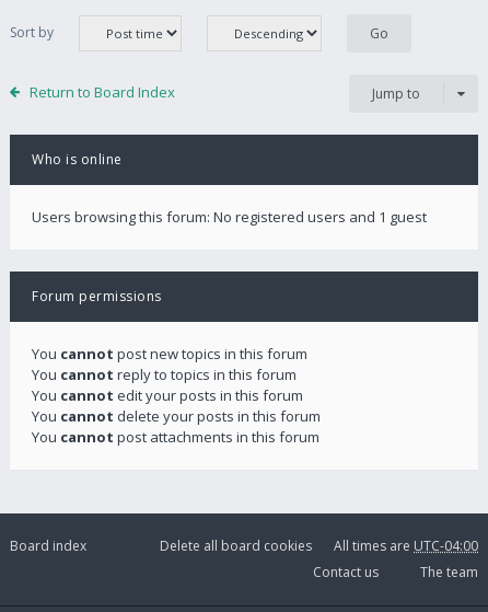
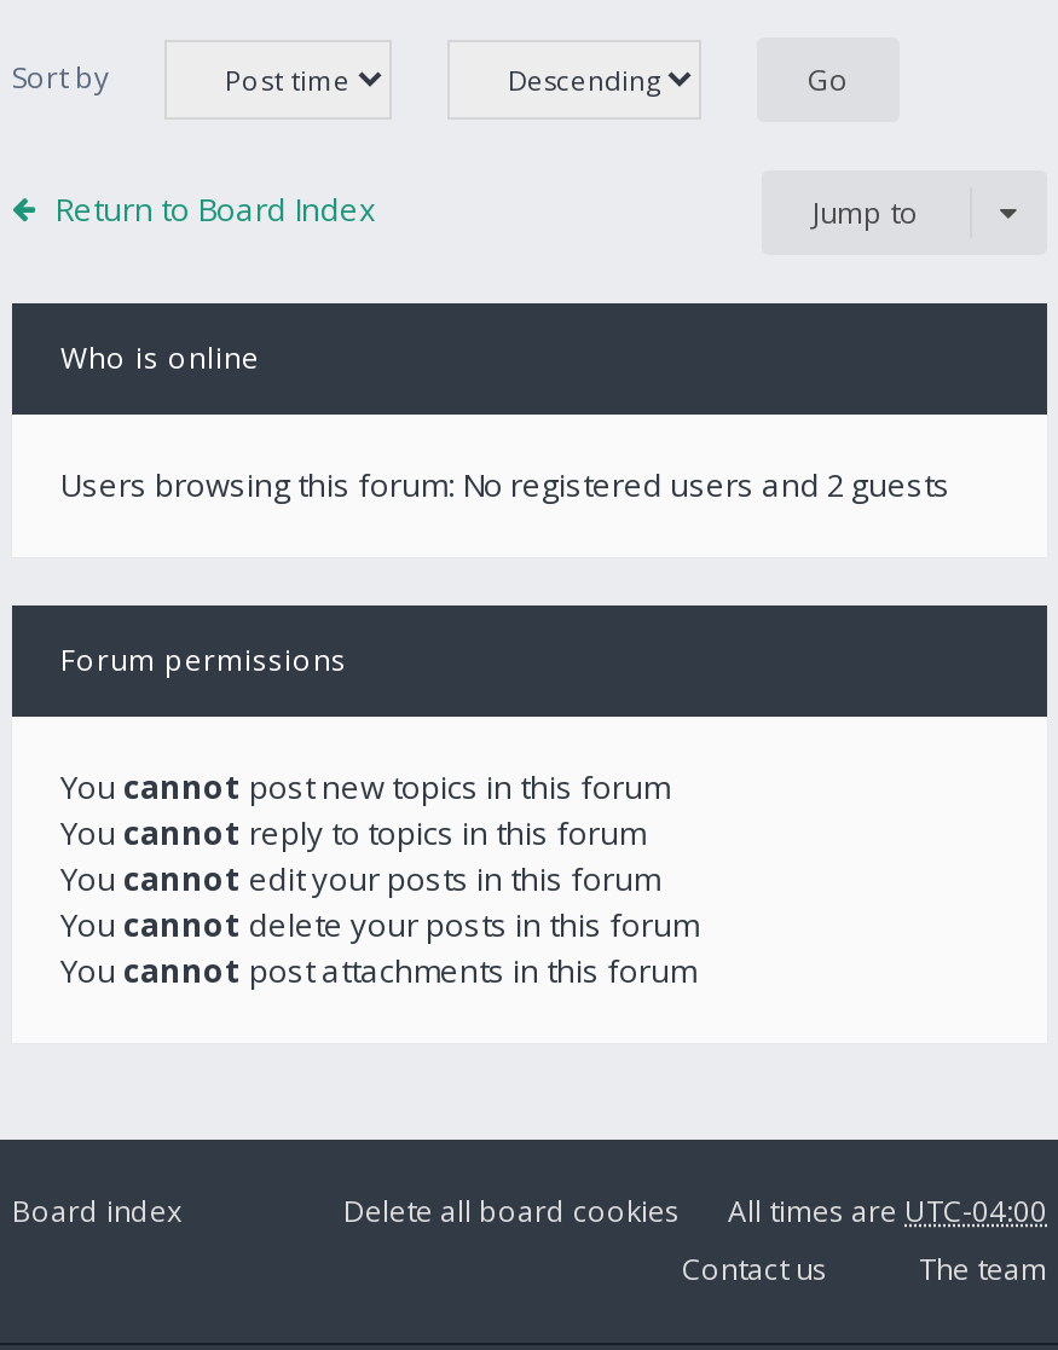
[32,207,427,227] Users browsing this forum: No registered users and 1 guest -> [60,463,950,506] Users browsing this forum: No registered users and 2 guests

